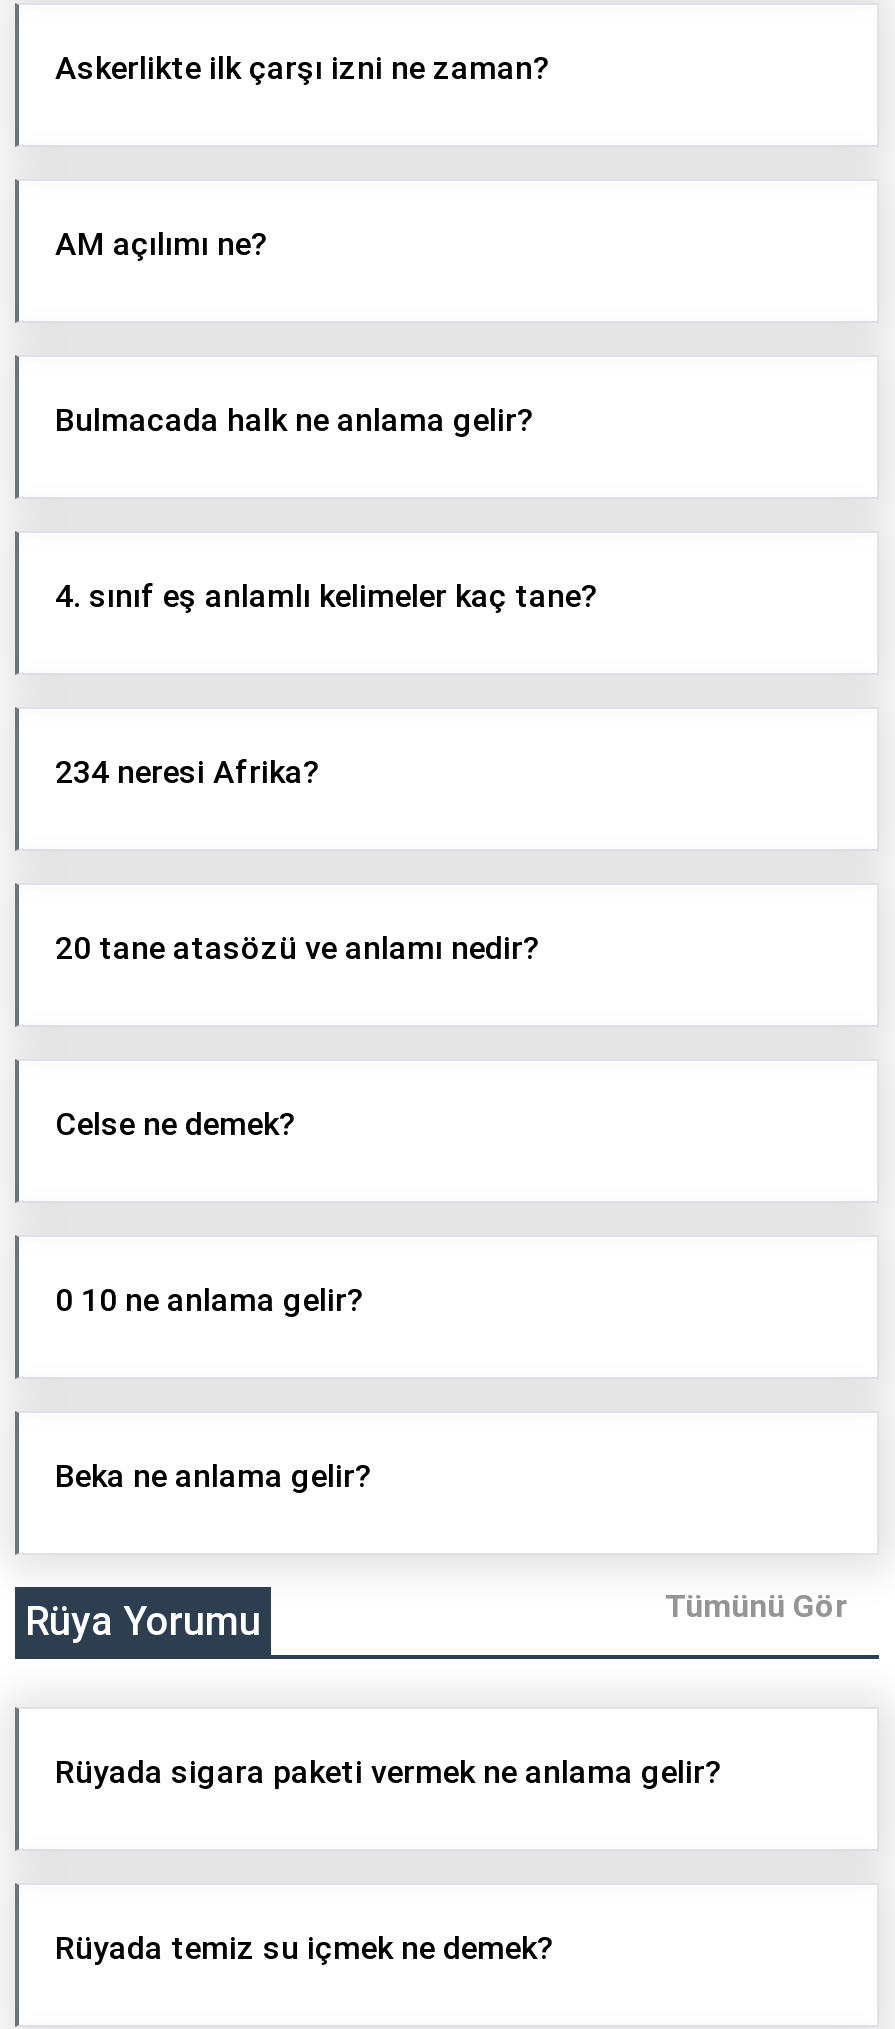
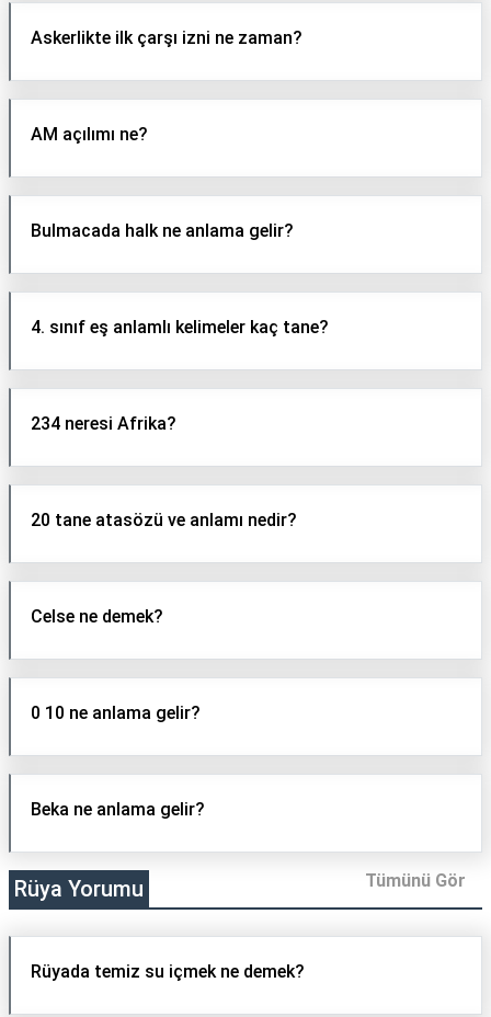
[55,1754,723,1792] Rüyada sigara paketi vermek ne anlama gelir? -> none

